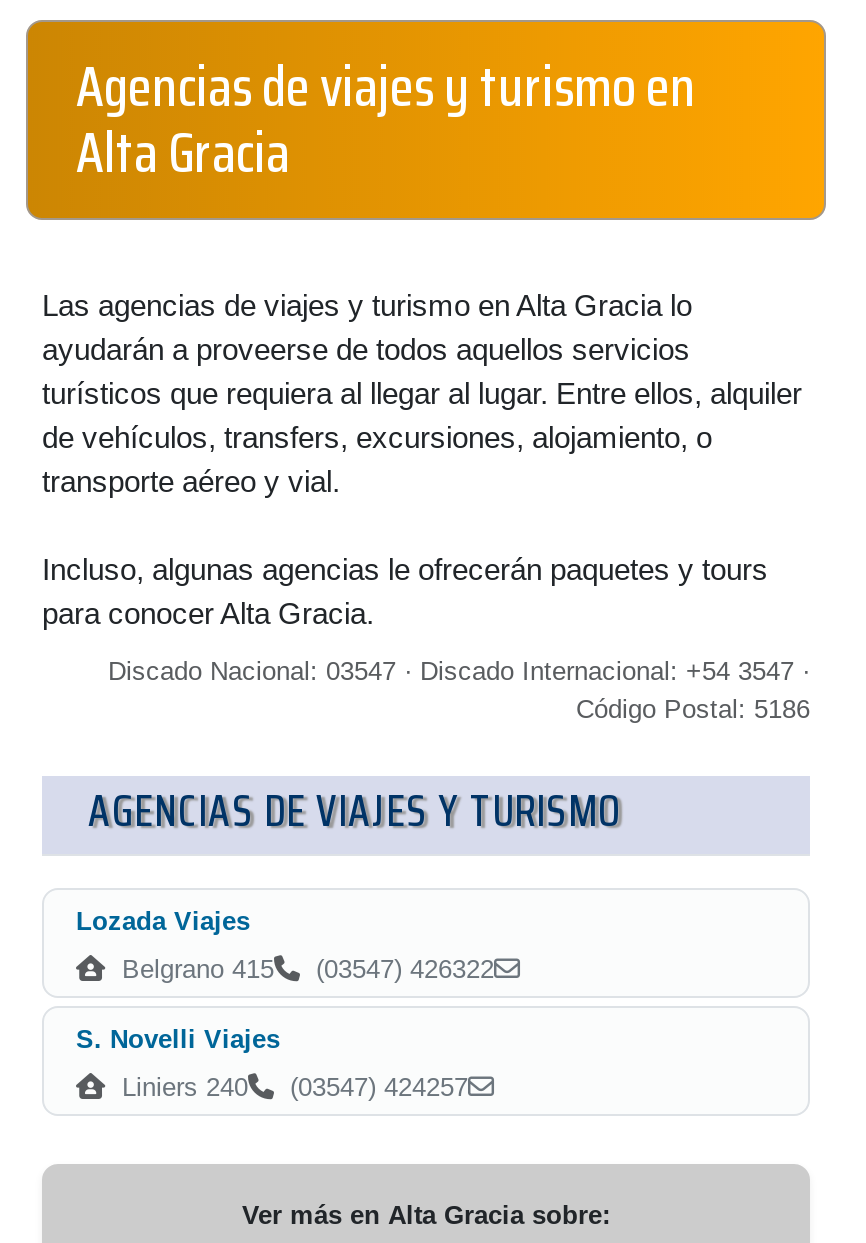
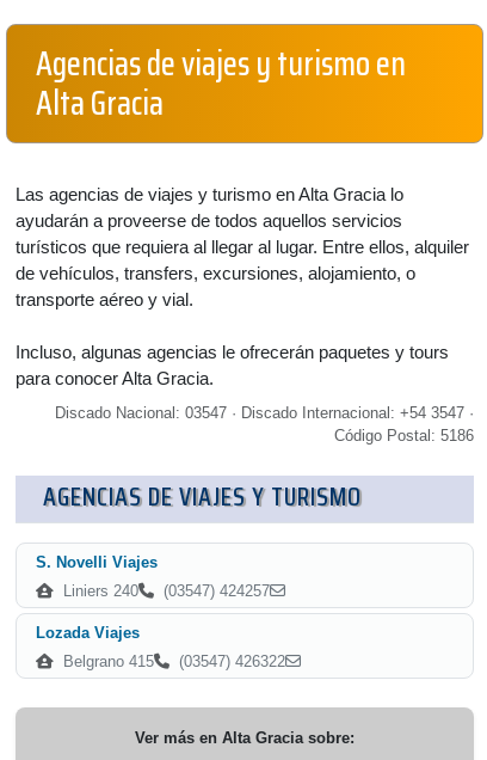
moved [76,906,494,984] -> [36,624,285,670]: Lozada Viajes | Belgrano 415 | (03547) 426322
moved [76,1024,468,1102] -> [36,553,270,600]: S. Novelli Viajes | Liniers 240 | (03547) 424257

